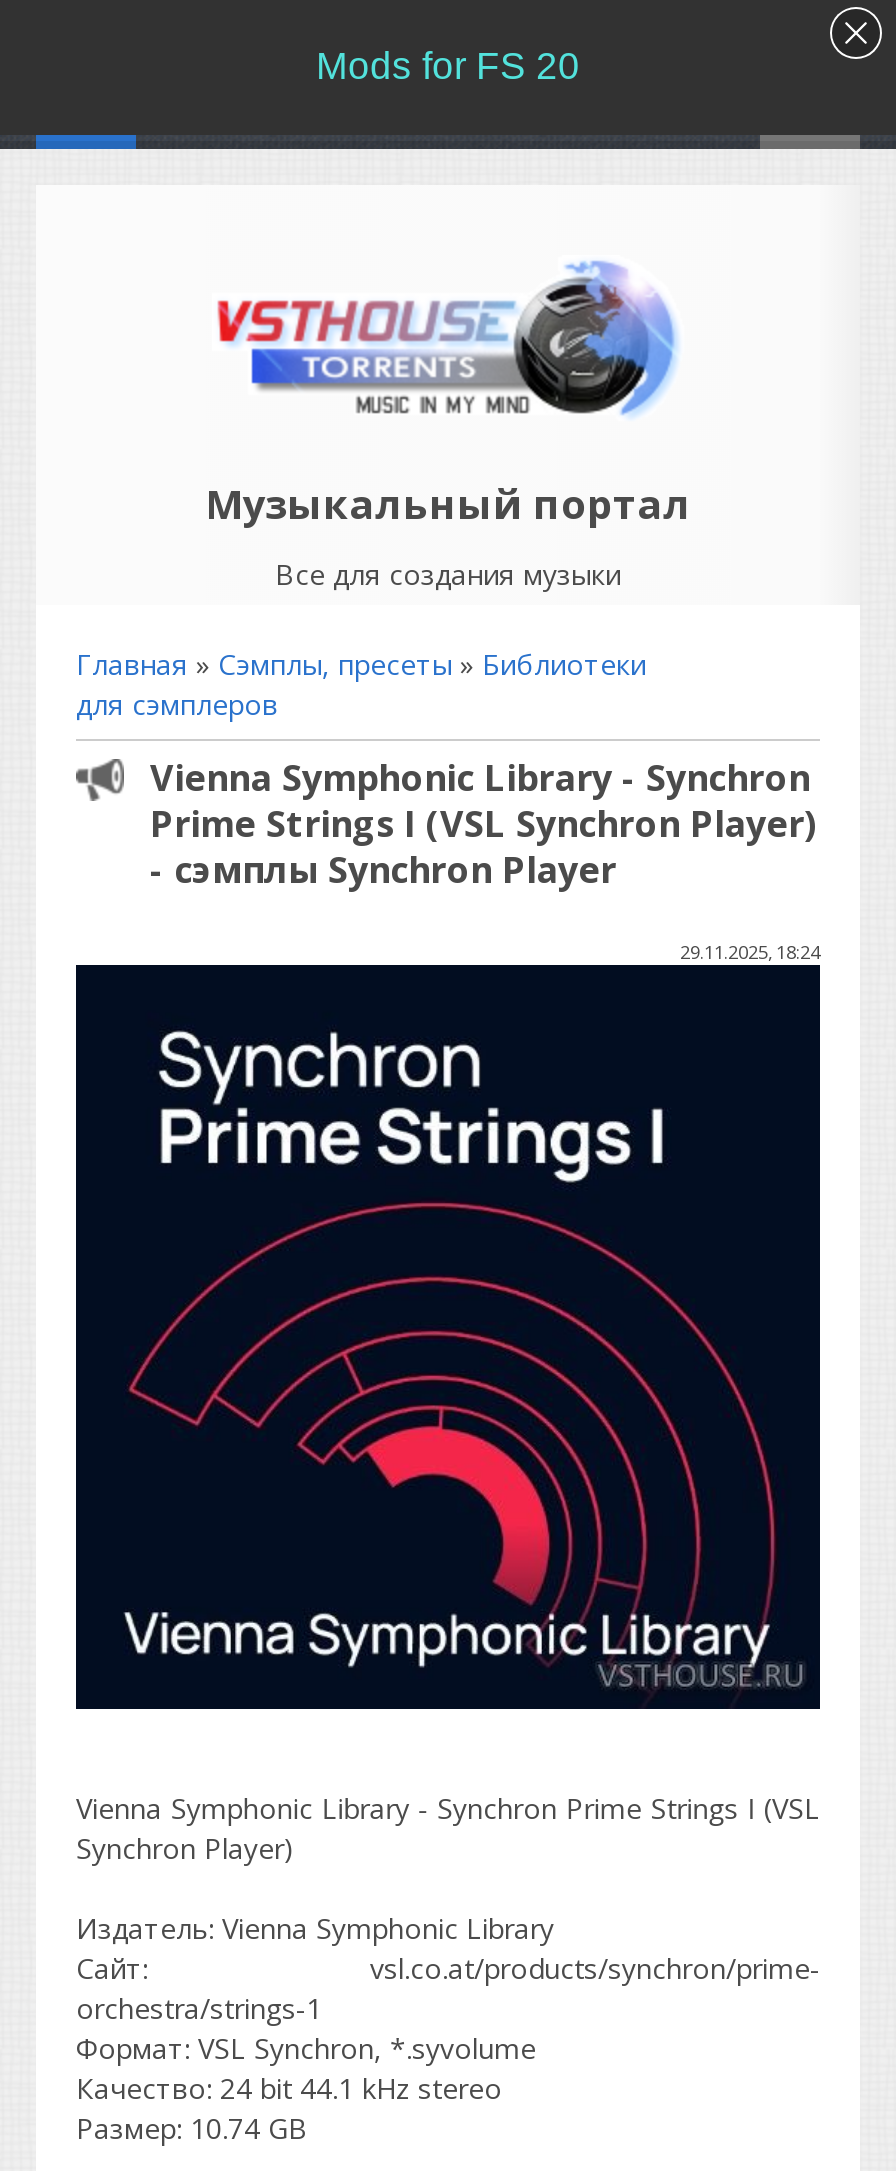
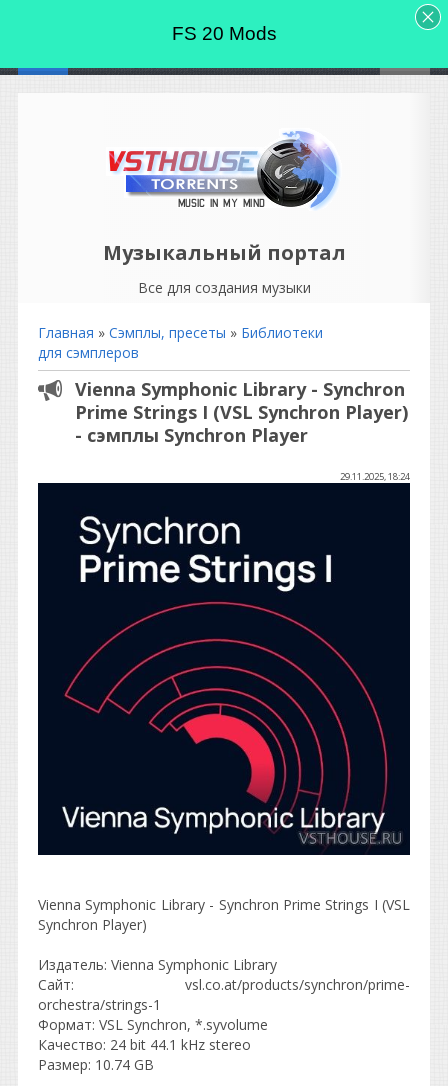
[316,45,580,87] Mods for FS 20 -> [171,23,276,44] FS 20 Mods

